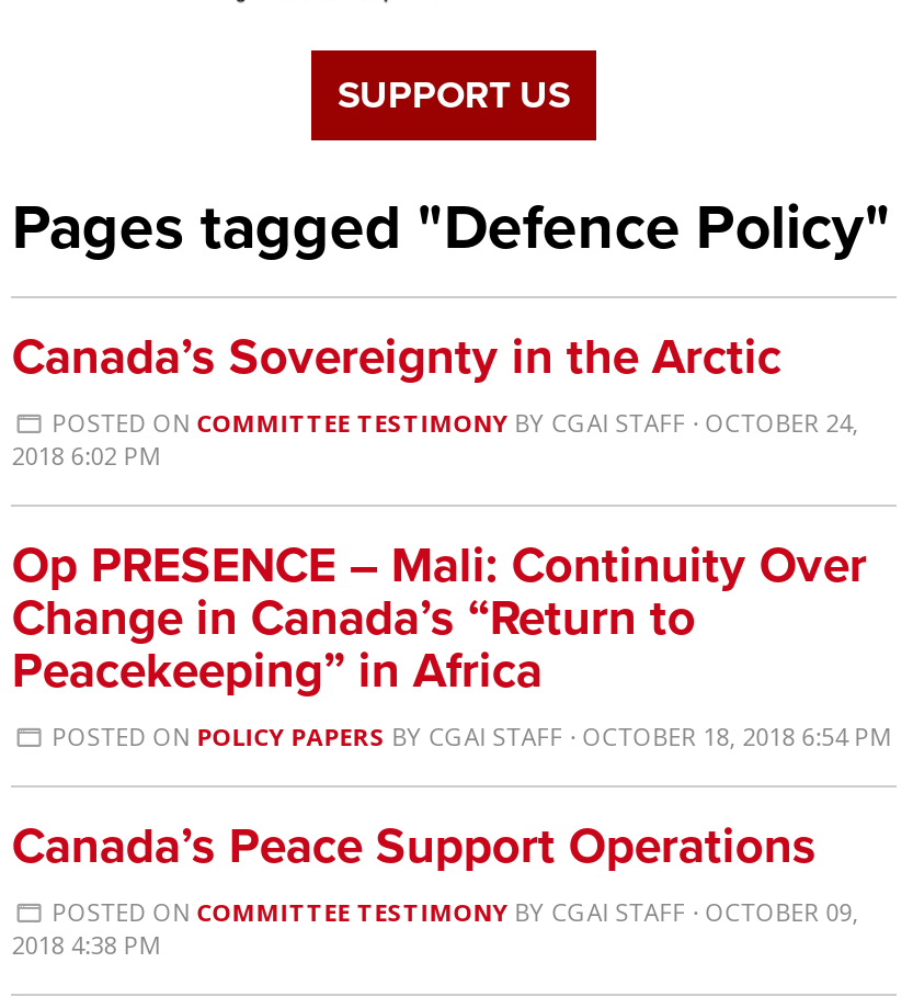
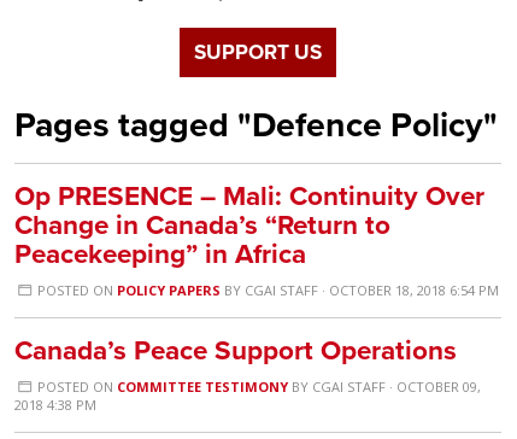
[12,327,859,472] Canada’s Sovereignty in the Arctic | POSTED ON COMMITTEE TESTIMONY BY CGAI STAFF · OCTOBER 24, | 2018 6:02 PM -> none

